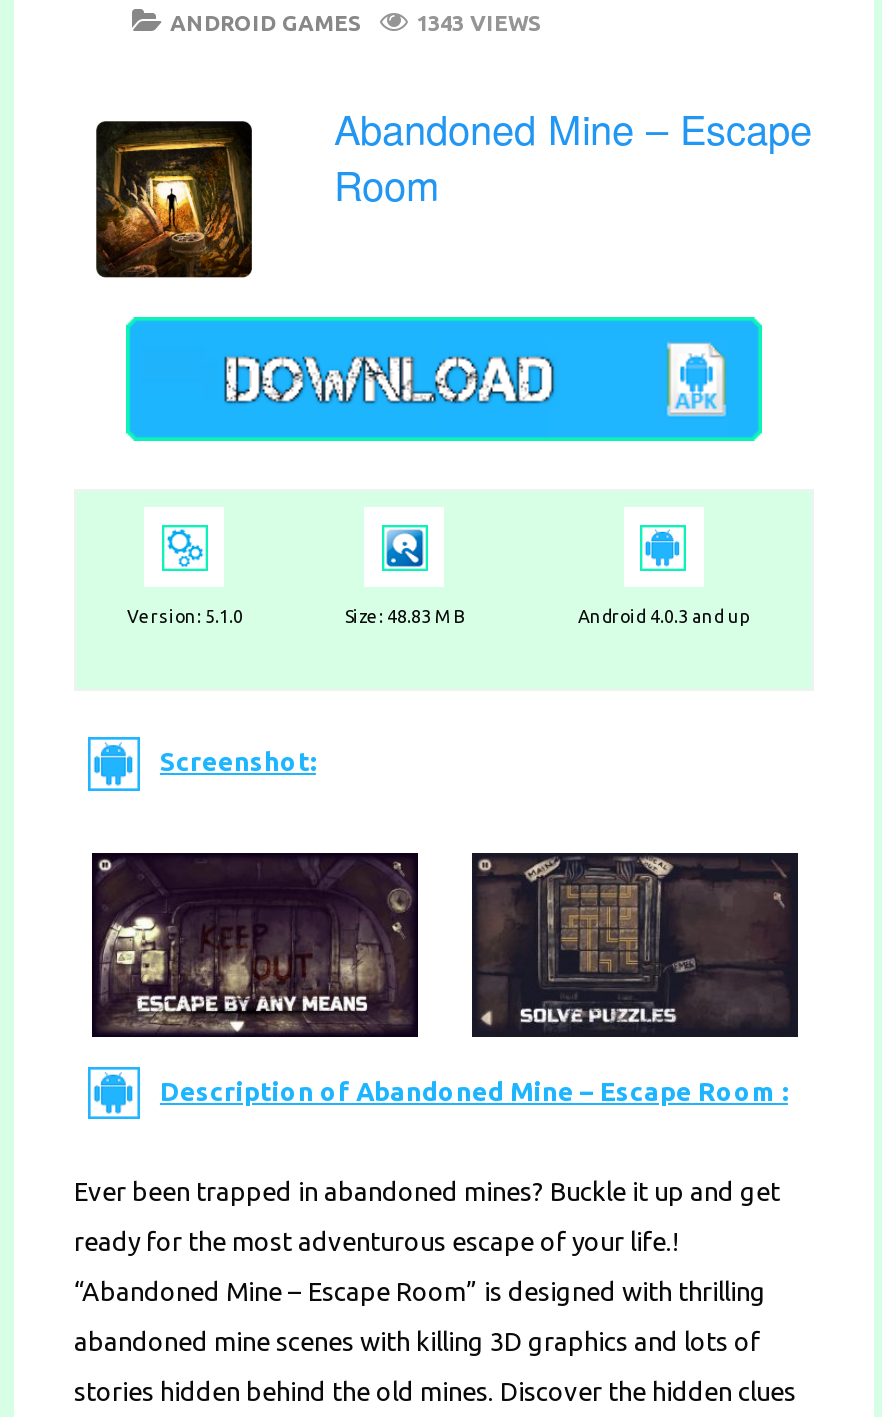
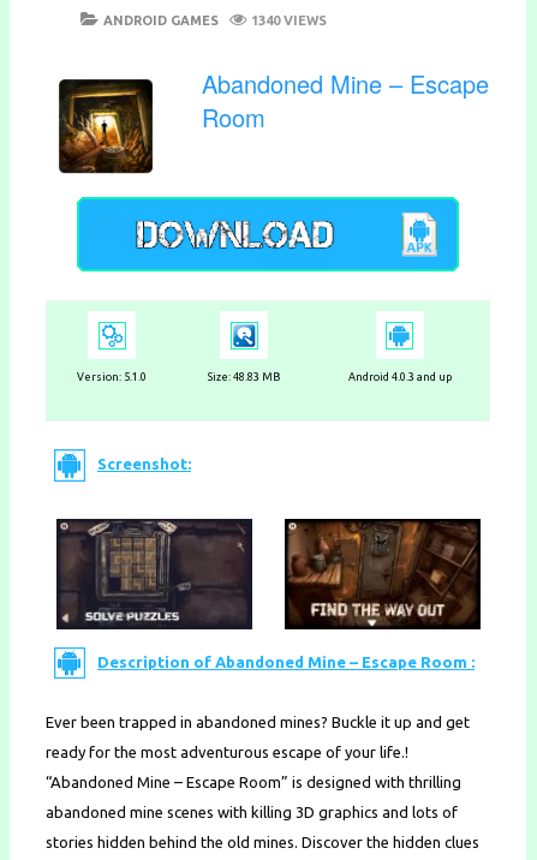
[416,11,542,35] 1343 VIEWS -> [251,13,327,27] 1340 VIEWS
[100,855,412,1033] [image] -> [61,520,247,627] [image]
[474,853,798,1035] [image] -> [286,520,478,628] [image]

